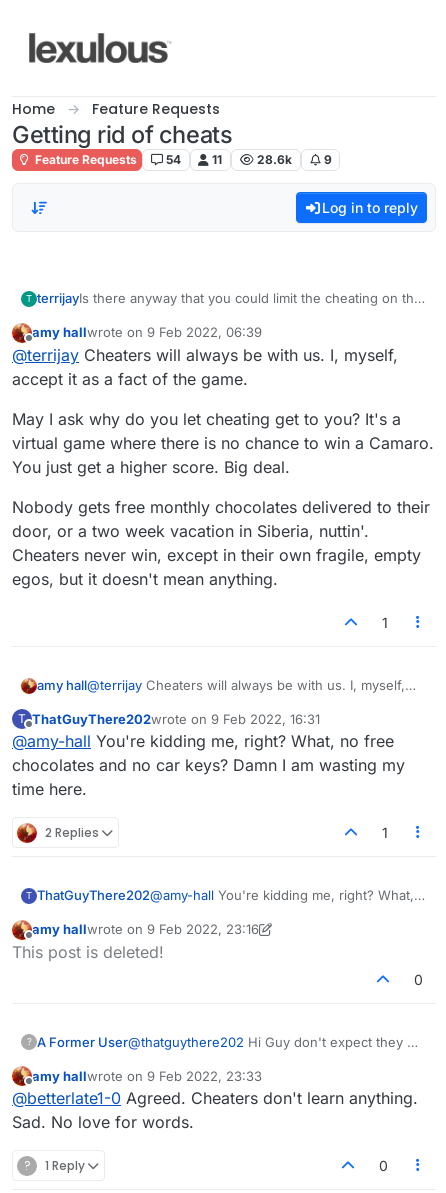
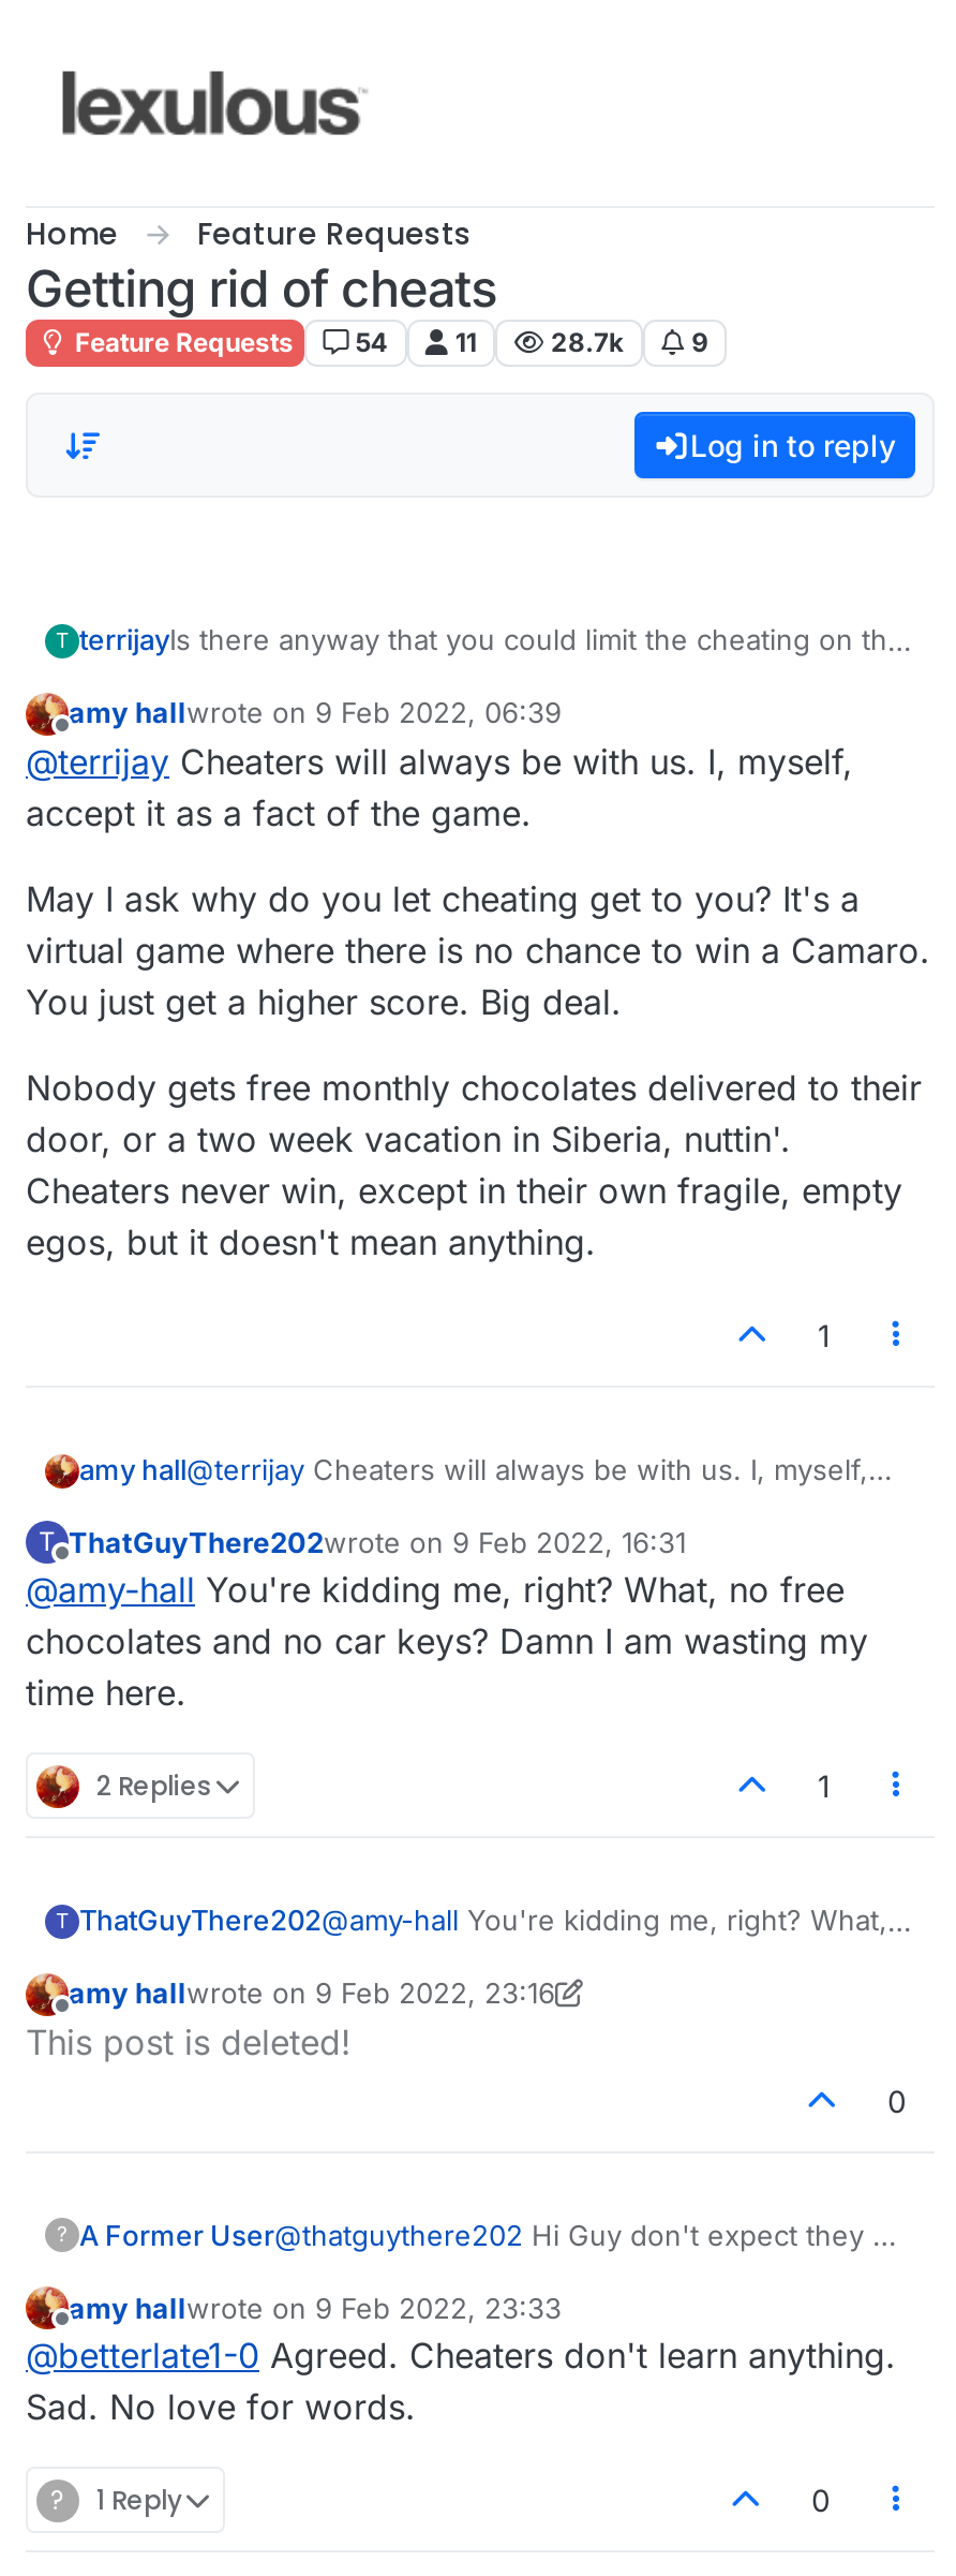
[257,152,292,167] 28.6k -> [551,326,624,359] 28.7k

